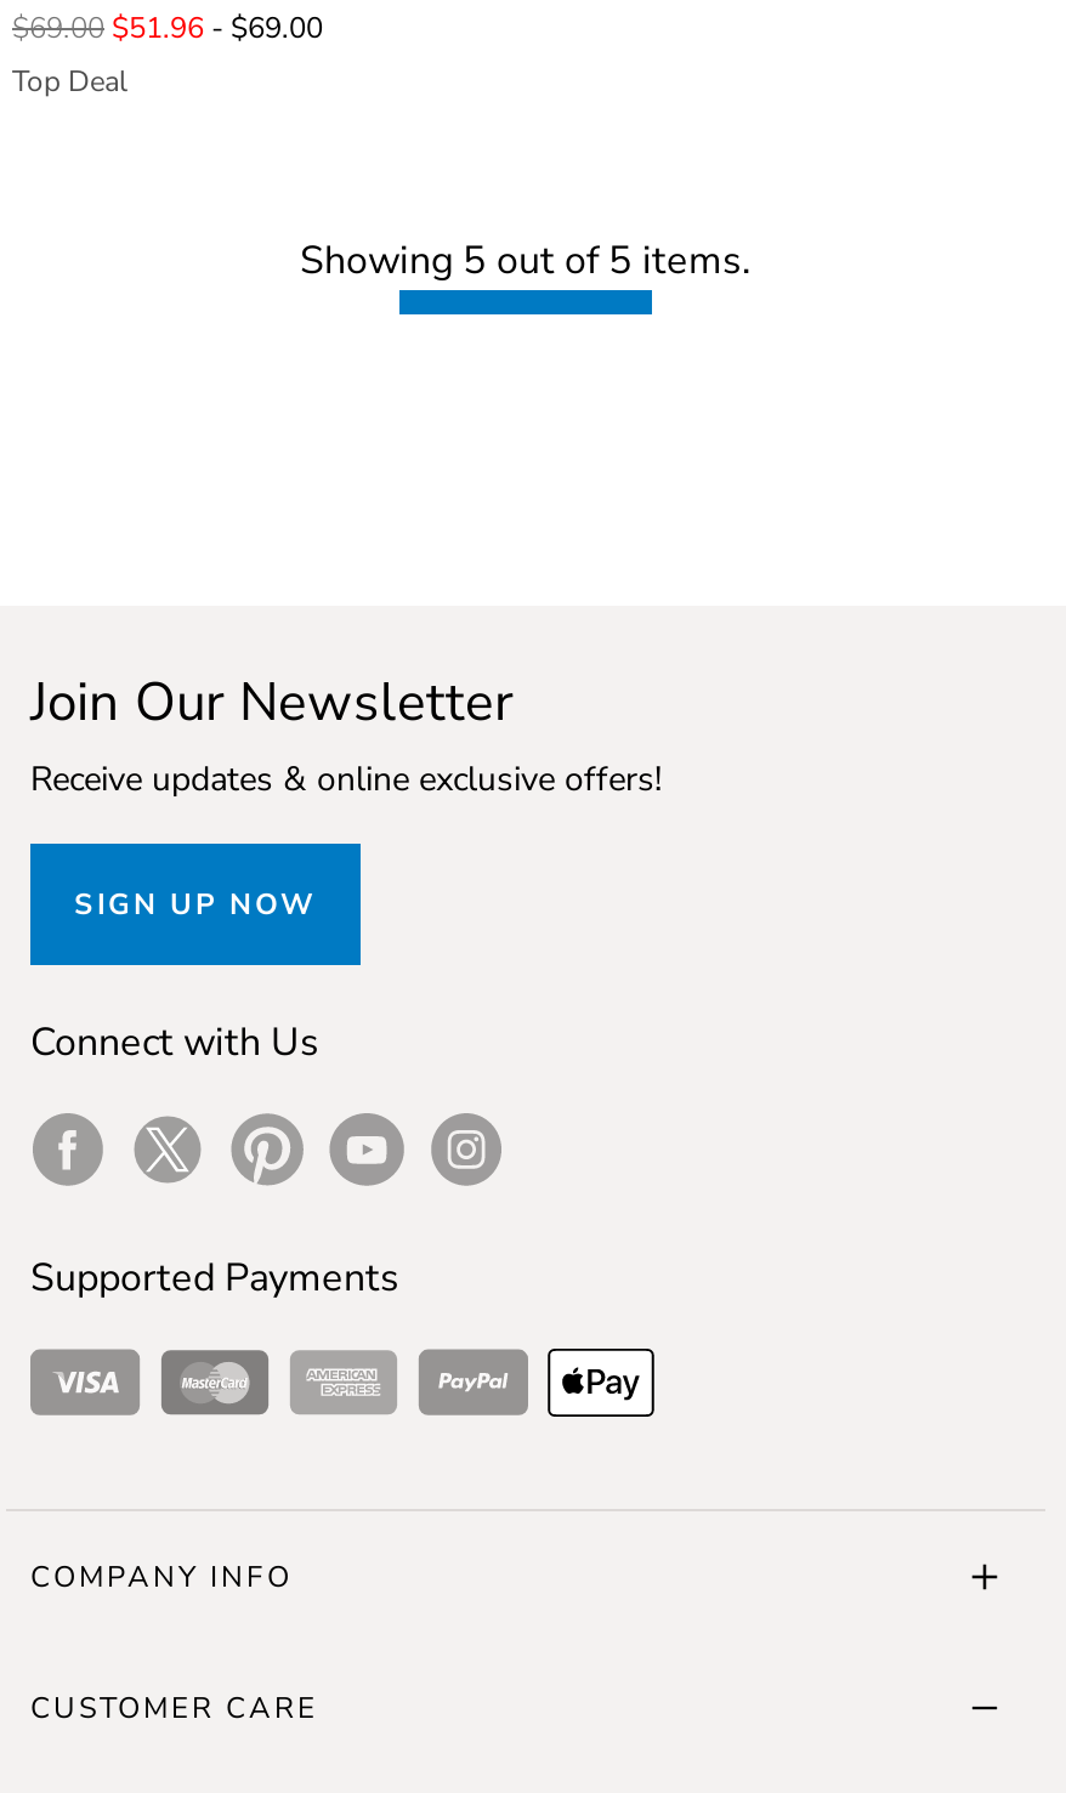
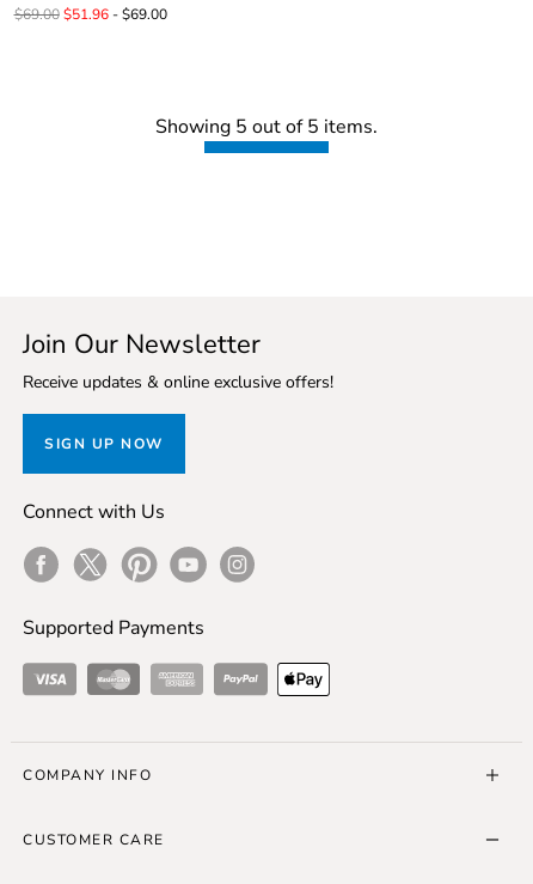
[12,63,129,102] Top Deal -> none

